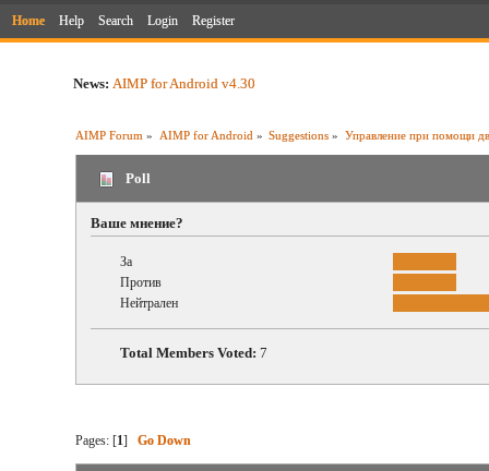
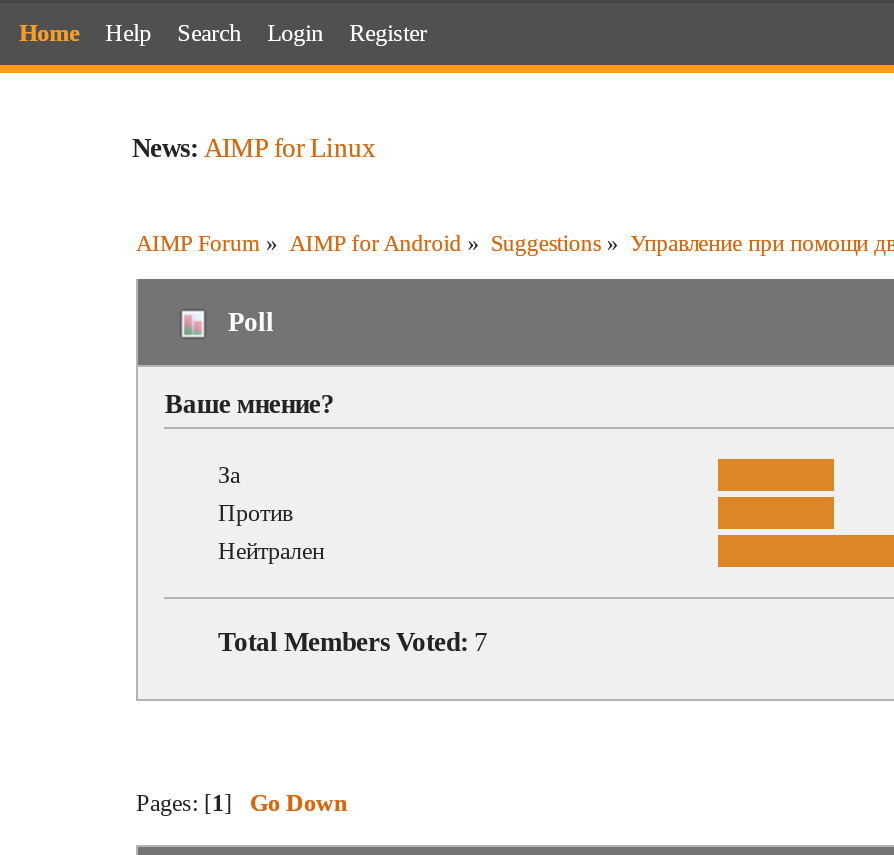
[73,75,255,92] News: AIMP for Android v4.30 -> [132,133,376,163] News: AIMP for Linux

